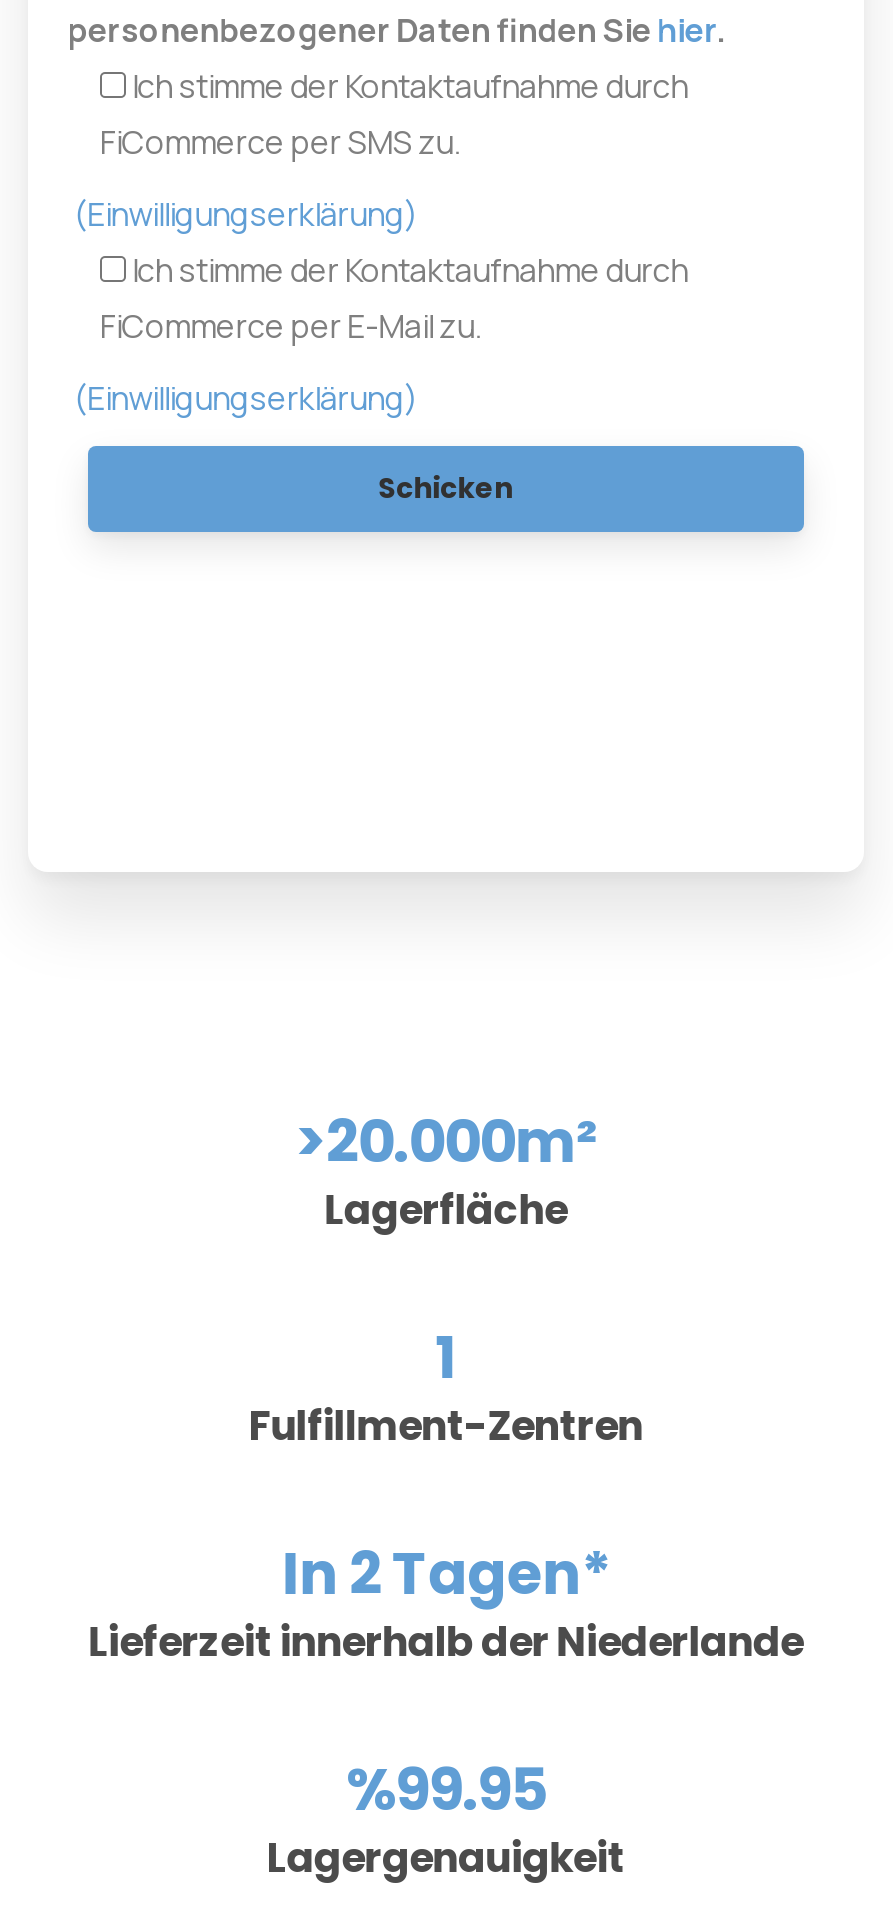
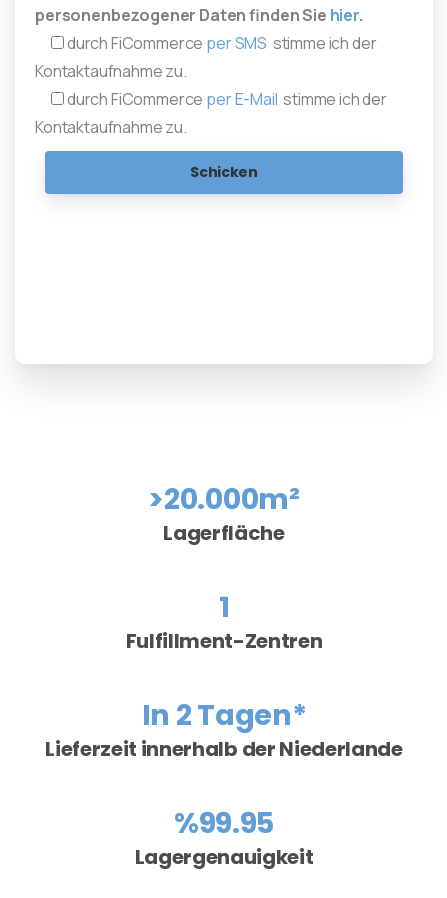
[74,64,688,420] Ich stimme der Kontaktaufnahme durch | FiCommerce per SMS zu. | (Einwilligungserklärung) | Ich stimme der Kontaktaufnahme durch | FiCommerce per E-Mail zu. | (Einwilligungserklärung) -> [35,32,387,138] durch FiCommerce per SMS stimme ich der | Kontaktaufnahme zu. | durch FiCommerce per E-Mail stimme ich der | Kontaktaufnahme zu.

